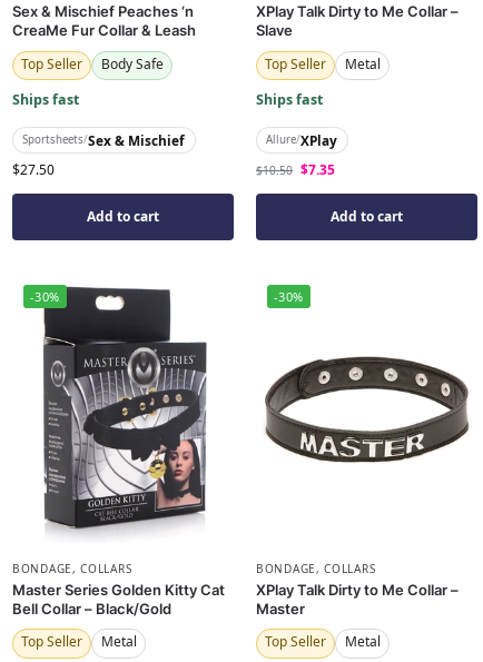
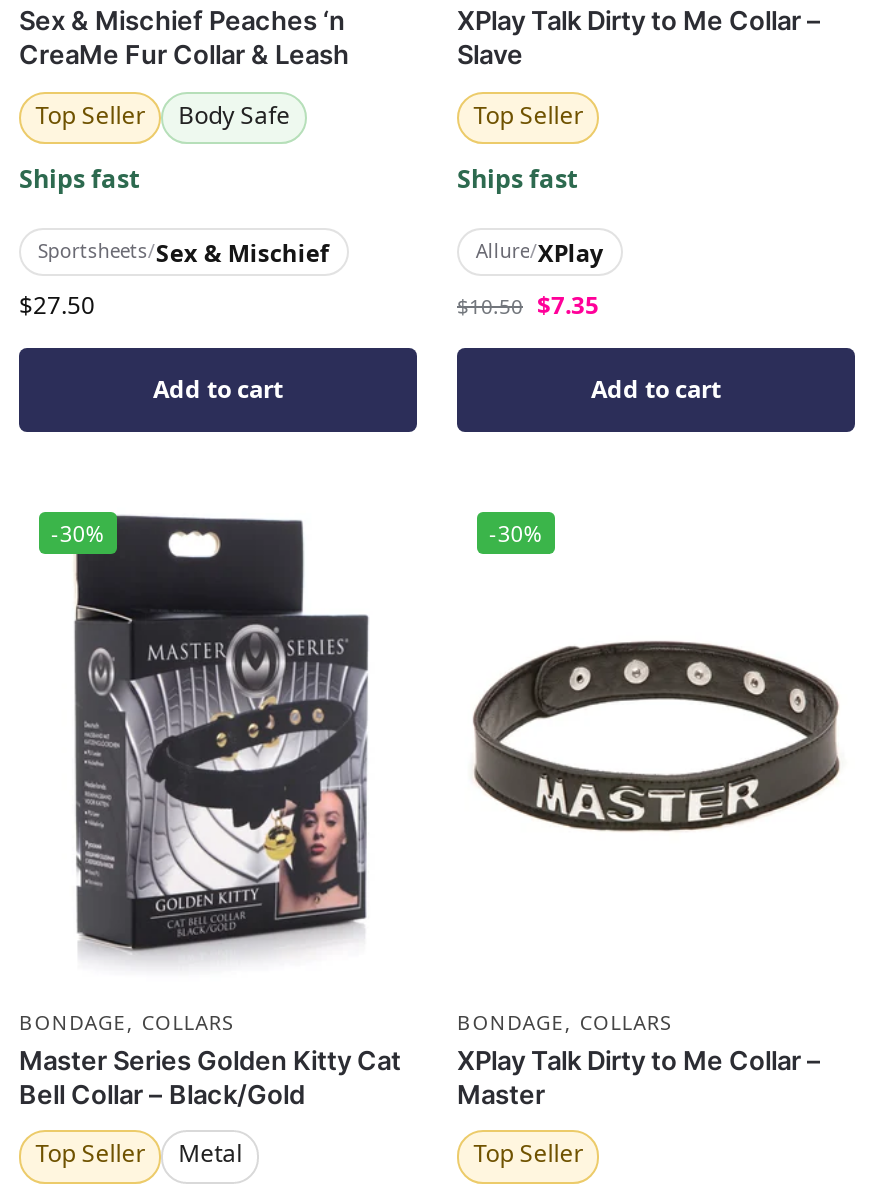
[345,54,380,73] Metal -> none
[345,632,380,651] Metal -> none

